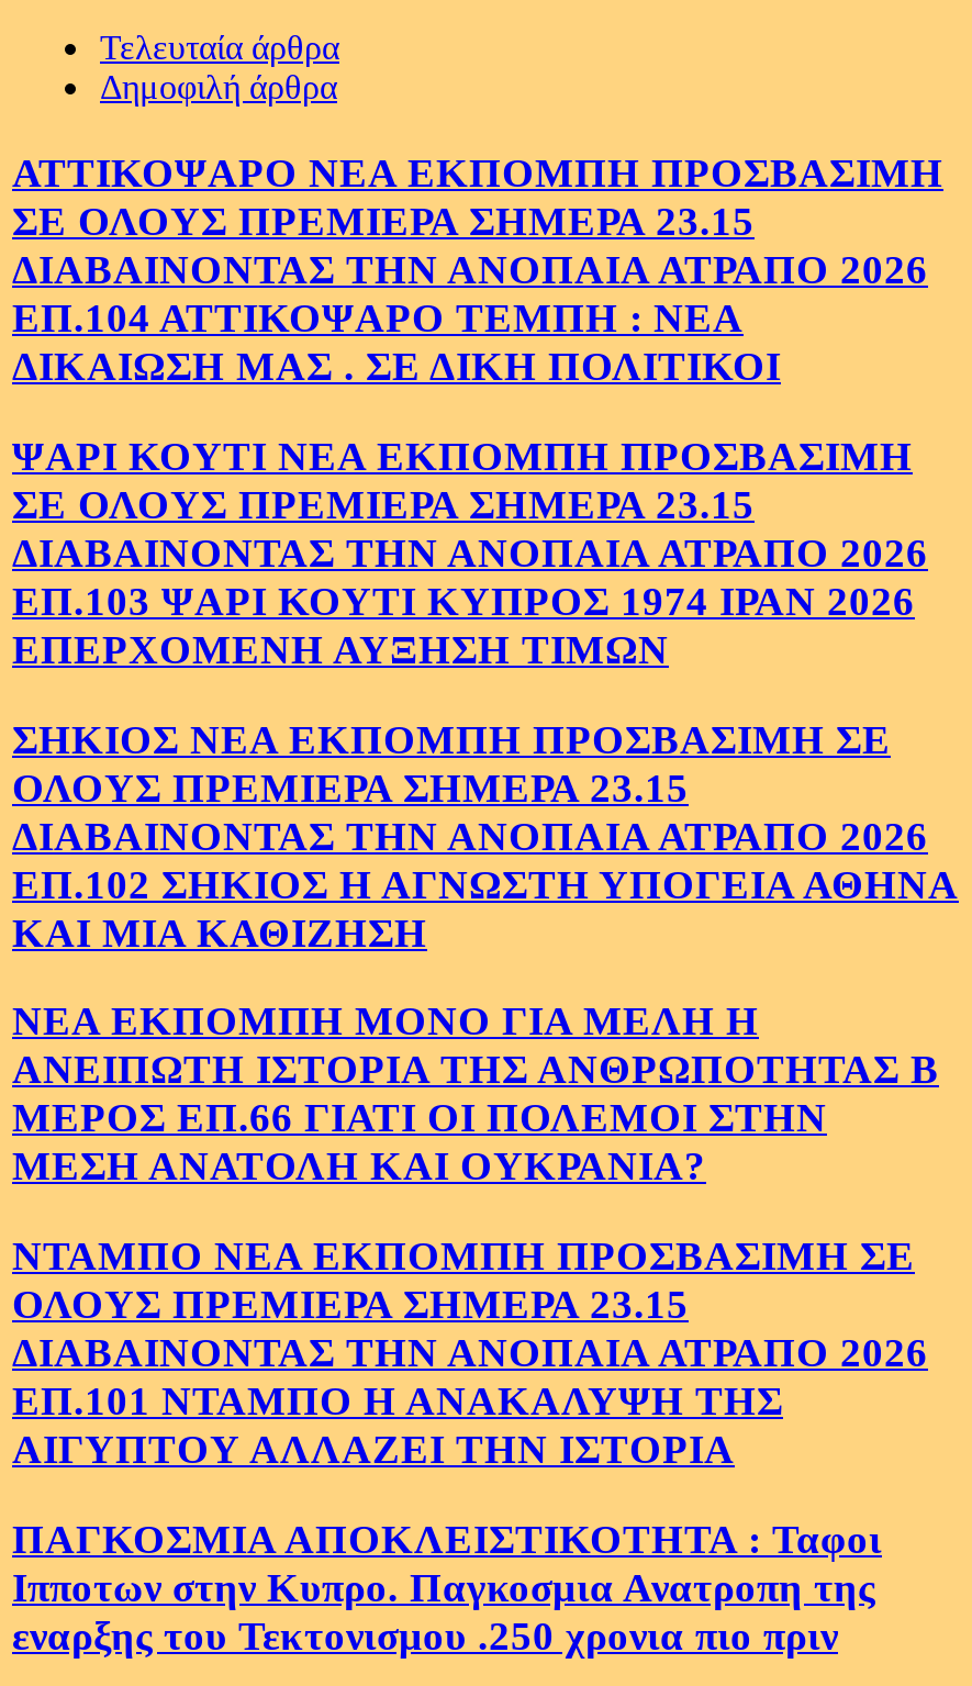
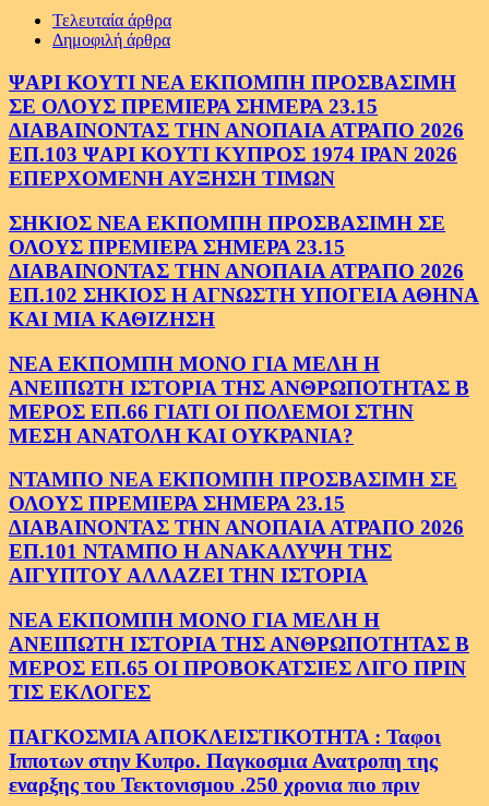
[12,150,943,389] ΑΤΤΙΚΟΨΑΡΟ ΝΕΑ ΕΚΠΟΜΠΗ ΠΡΟΣΒΑΣΙΜΗ | ΣΕ ΟΛΟΥΣ ΠΡΕΜΙΕΡΑ ΣΗΜΕΡΑ 23.15 | ΔΙΑΒΑΙΝΟΝΤΑΣ ΤΗΝ ΑΝΟΠΑΙΑ ΑΤΡΑΠΟ 2026 | ΕΠ.104 ΑΤΤΙΚΟΨΑΡΟ ΤΕΜΠΗ : ΝΕΑ | ΔΙΚΑΙΩΣΗ ΜΑΣ . ΣΕ ΔΙΚΗ ΠΟΛΙΤΙΚΟΙ -> none
moved [12,432,959,1472] -> [9,71,479,587]: ΨΑΡΙ ΚΟΥΤΙ ΝΕΑ ΕΚΠΟΜΠΗ ΠΡΟΣΒΑΣΙΜΗ | ΣΕ ΟΛΟΥΣ ΠΡΕΜΙΕΡΑ ΣΗΜΕΡΑ 23.15 | ΔΙΑΒΑΙΝΟΝΤΑΣ ΤΗΝ ΑΝΟΠΑΙΑ ΑΤΡΑΠΟ 2026 | ... | ΕΠ.101 ΝΤΑΜΠΟ Η ΑΝΑΚΑΛΥΨΗ ΤΗΣ | ΑΙΓΥΠΤΟΥ ΑΛΛΑΖΕΙ ΤΗΝ ΙΣΤΟΡΙΑ
none -> [9,609,469,703] ΝΕΑ ΕΚΠΟΜΠΗ ΜΟΝΟ ΓΙΑ ΜΕΛΗ Η | ΑΝΕΙΠΩΤΗ ΙΣΤΟΡΙΑ ΤΗΣ ΑΝΘΡΩΠΟΤΗΤΑΣ Β | ΜΕΡΟΣ ΕΠ.65 ΟΙ ΠΡΟΒΟΚΑΤΣΙΕΣ ΛΙΓΟ ΠΡΙΝ | ΤΙΣ ΕΚΛΟΓΕΣ

